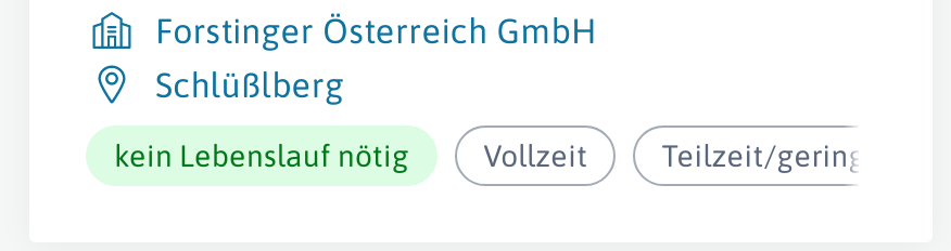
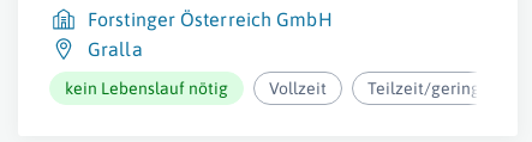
[155,65,344,104] Schlüßlberg -> [88,38,142,60] Gralla

